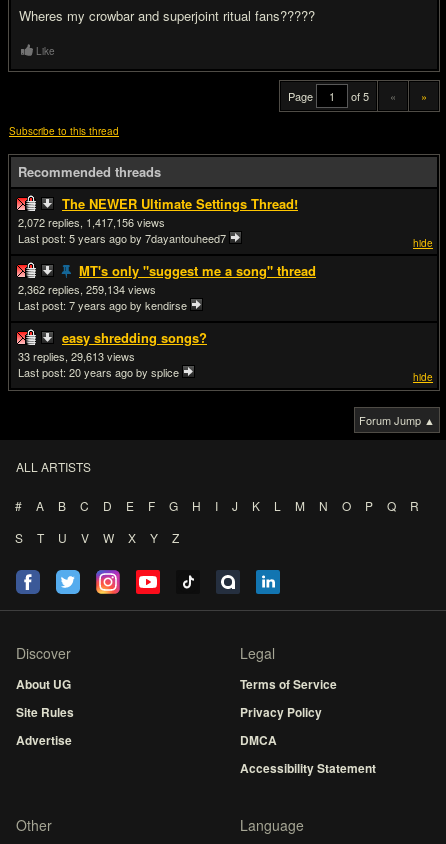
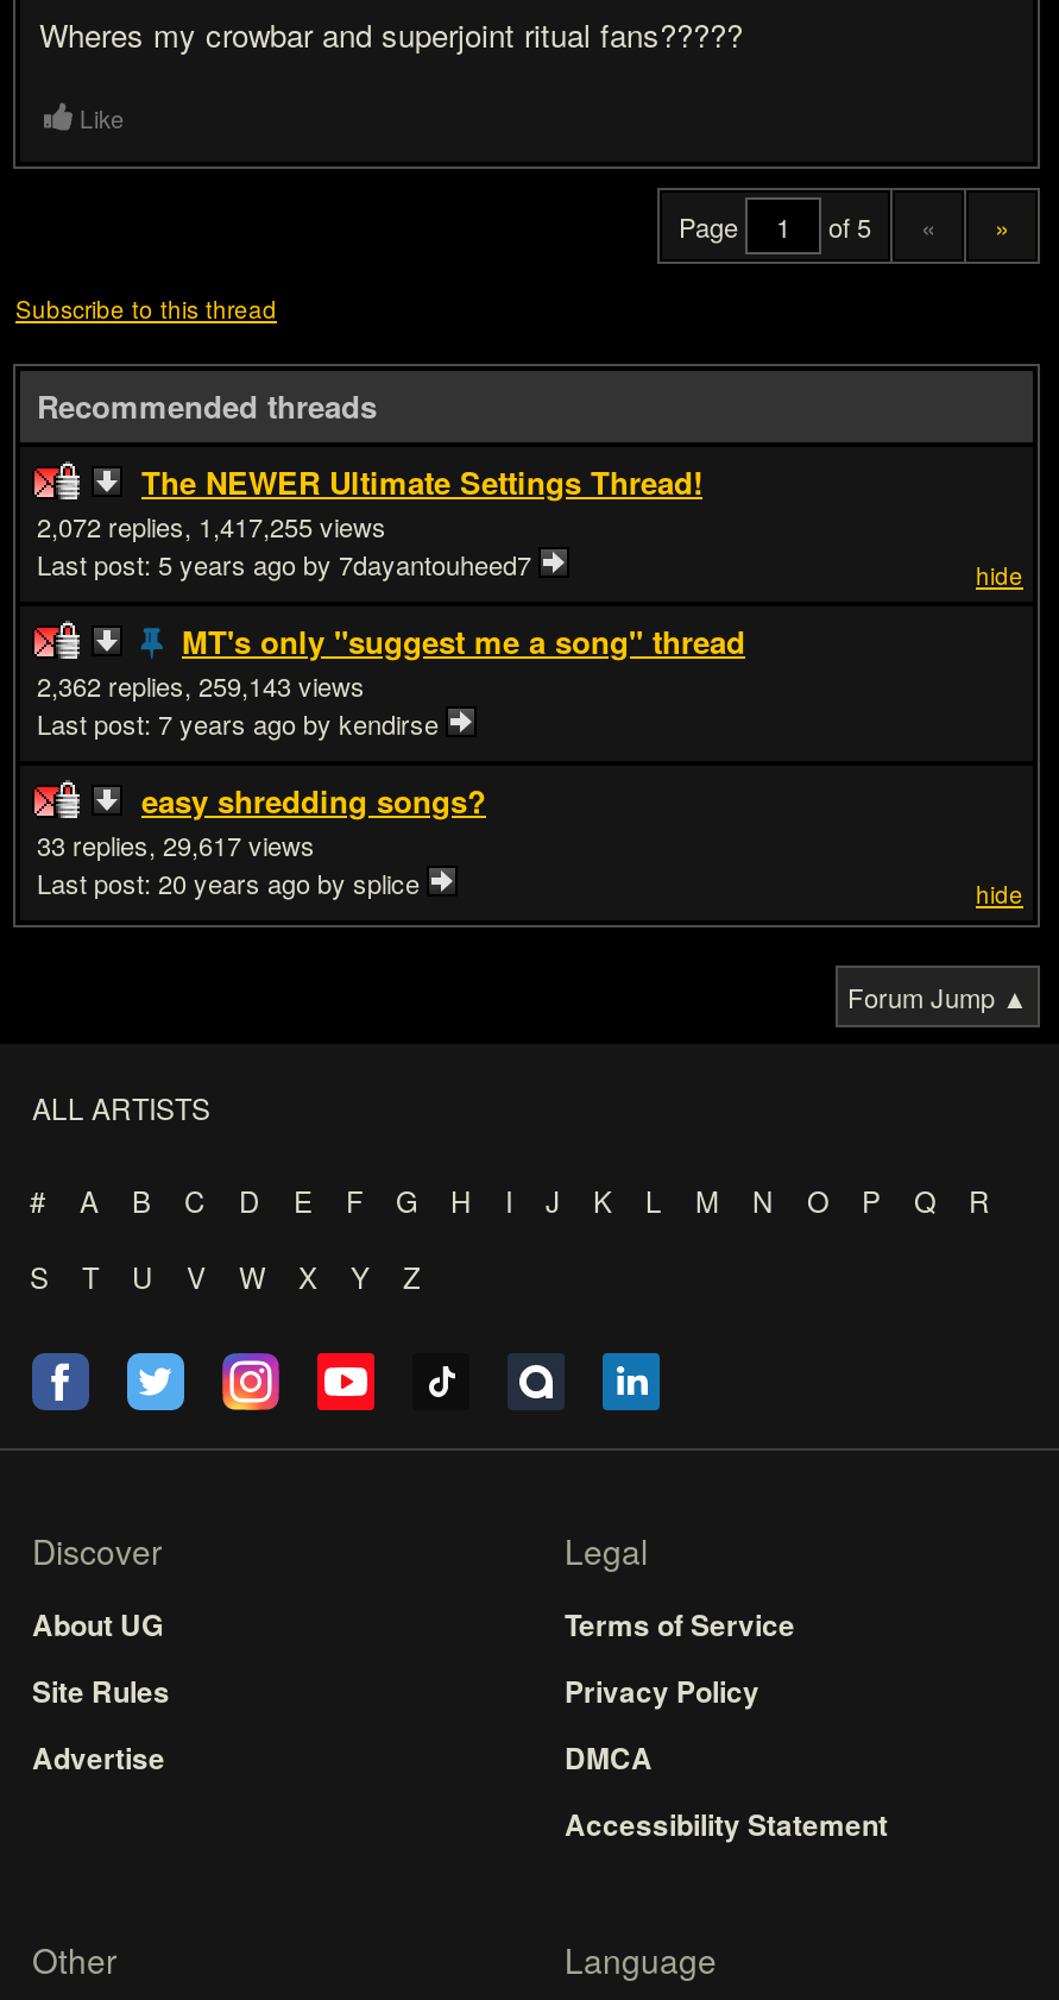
[86,214,134,230] 1,417,156 -> [198,507,313,545] 1,417,255
[86,281,125,297] 259,134 -> [198,666,291,704] 259,143
[71,348,104,364] 29,613 -> [163,825,241,863] 29,617

